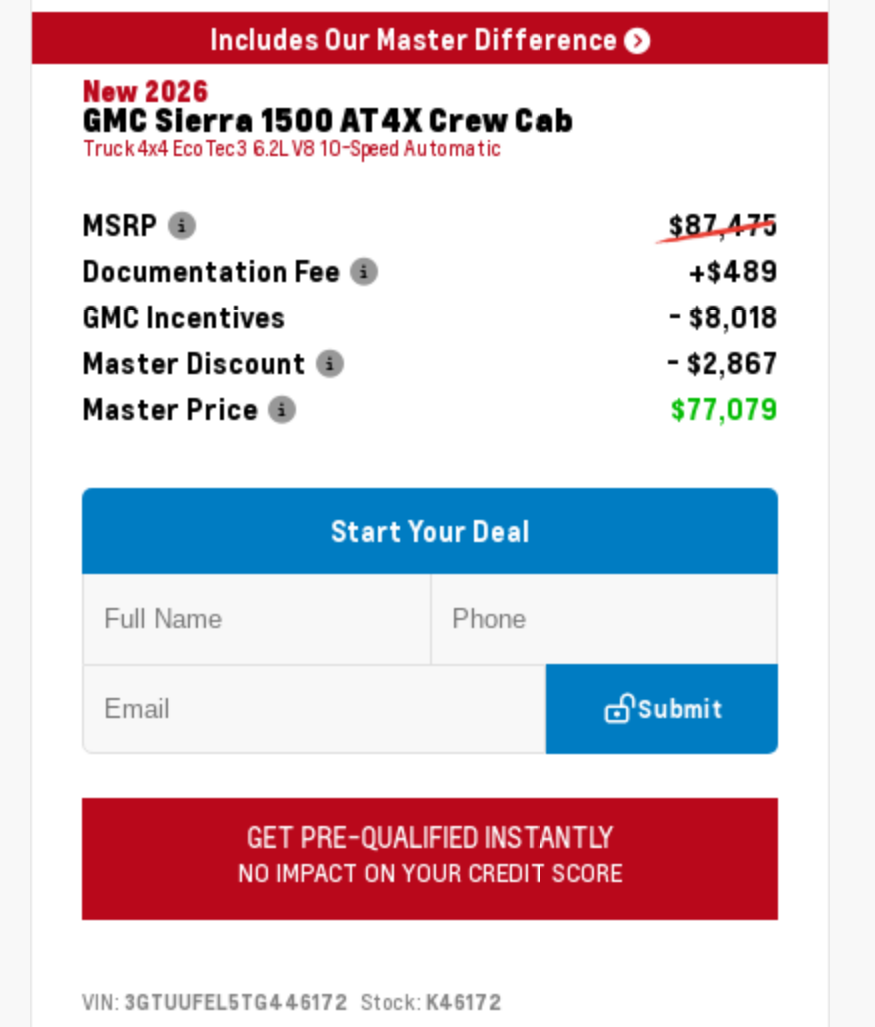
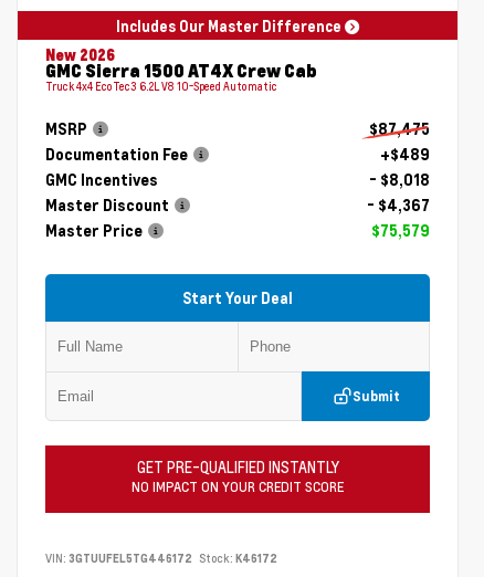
[666,348,778,382] - $2,867 -> [367,197,430,215] - $4,367
[670,394,778,428] $77,079 -> [371,222,430,241] $75,579

